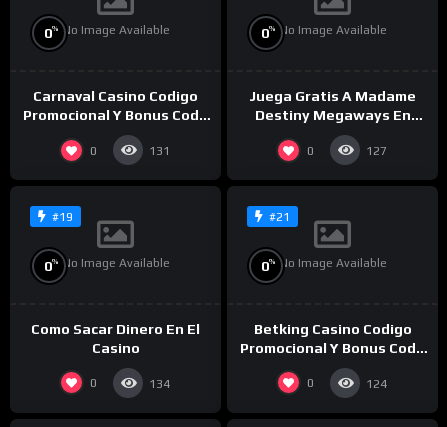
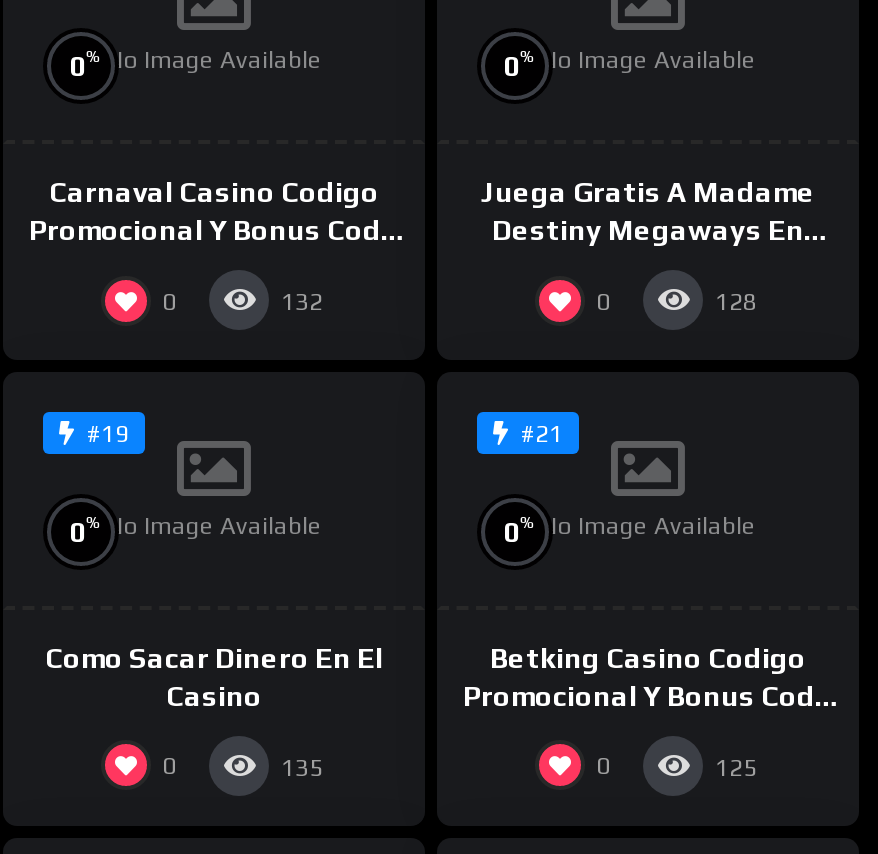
[149,144,170,158] 131 -> [281,288,323,316] 132
[366,144,387,158] 127 -> [715,288,757,316] 128
[149,377,170,391] 134 -> [281,754,323,782] 135
[366,377,387,391] 124 -> [715,754,757,782] 125

